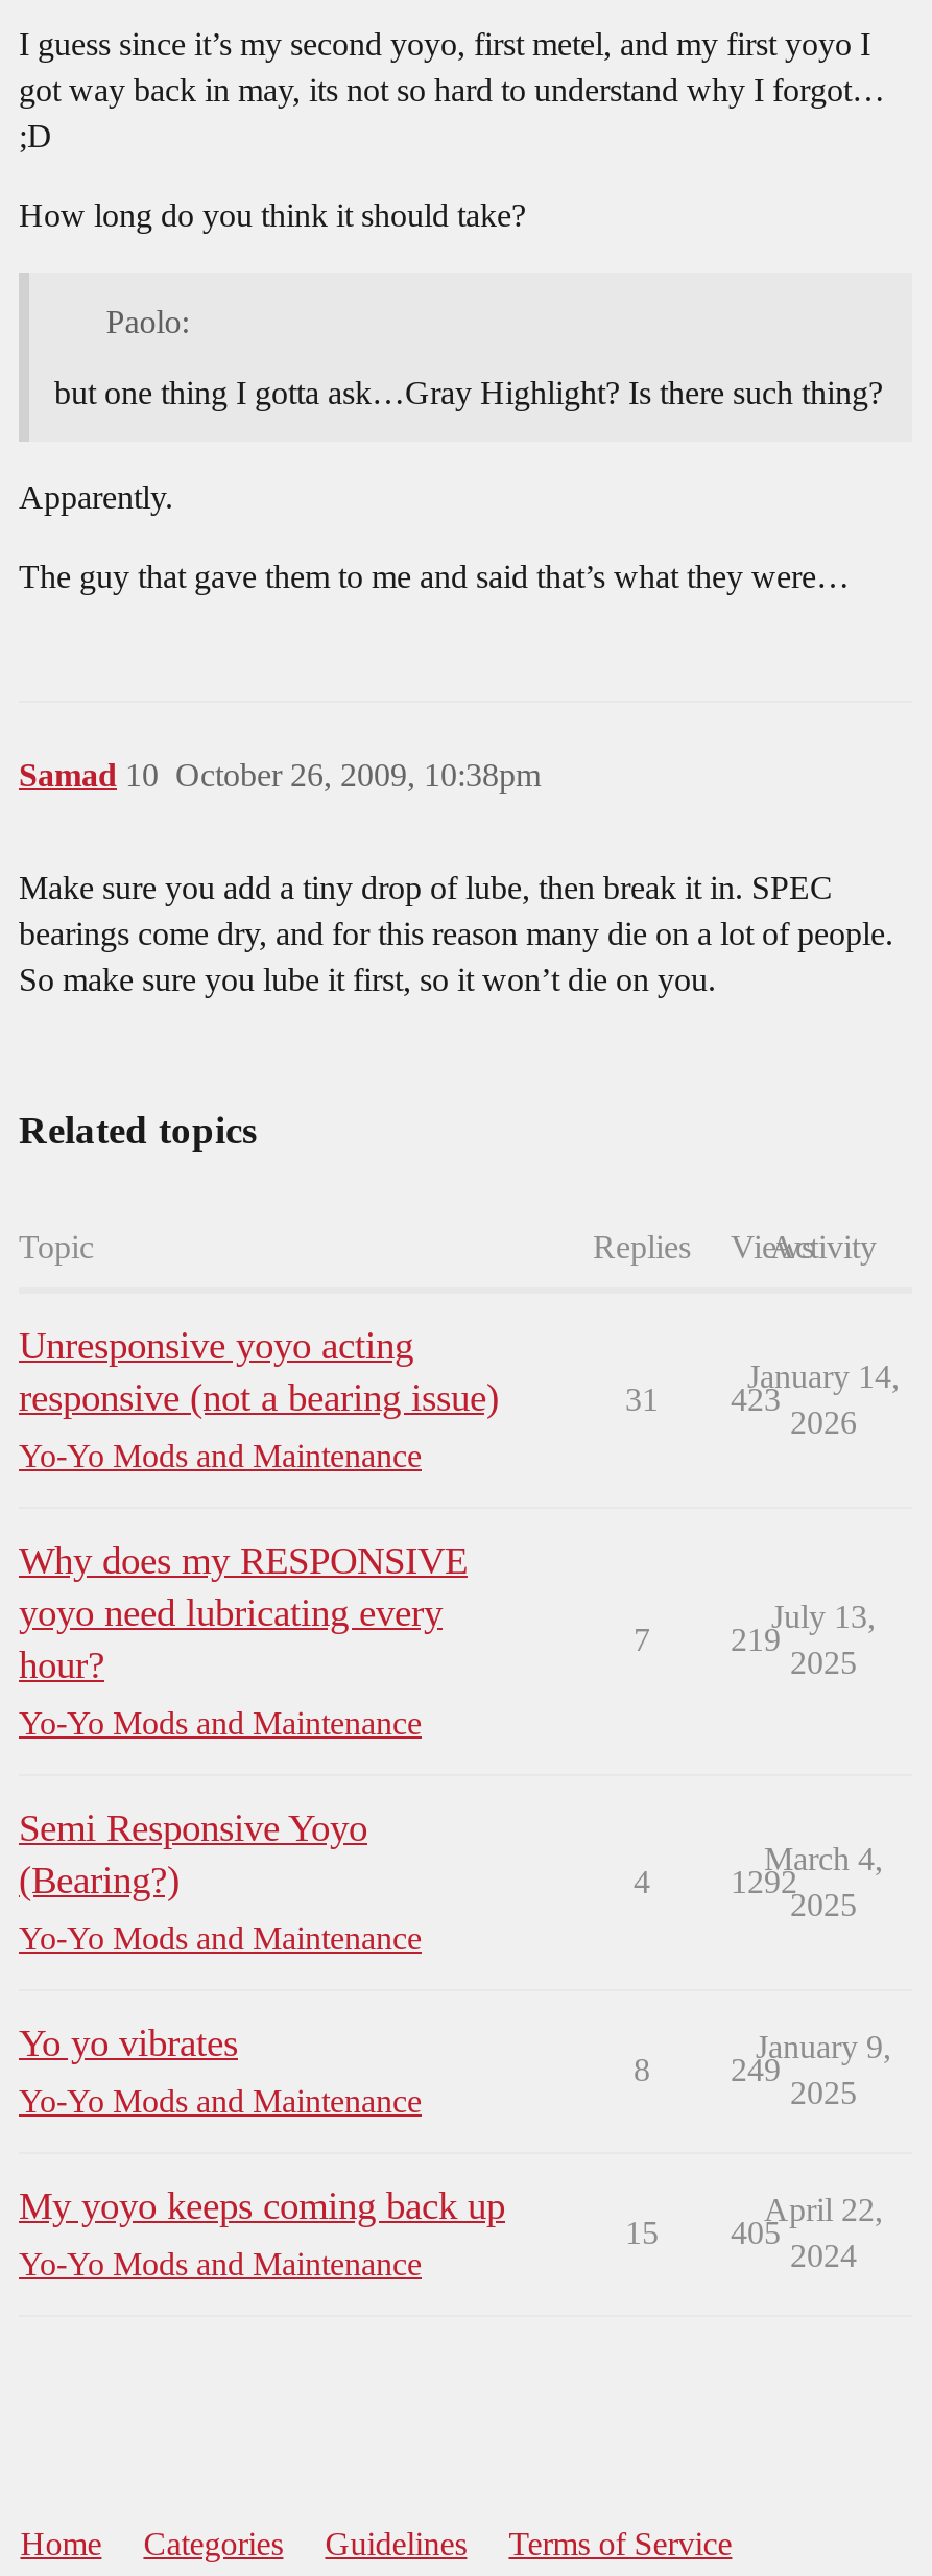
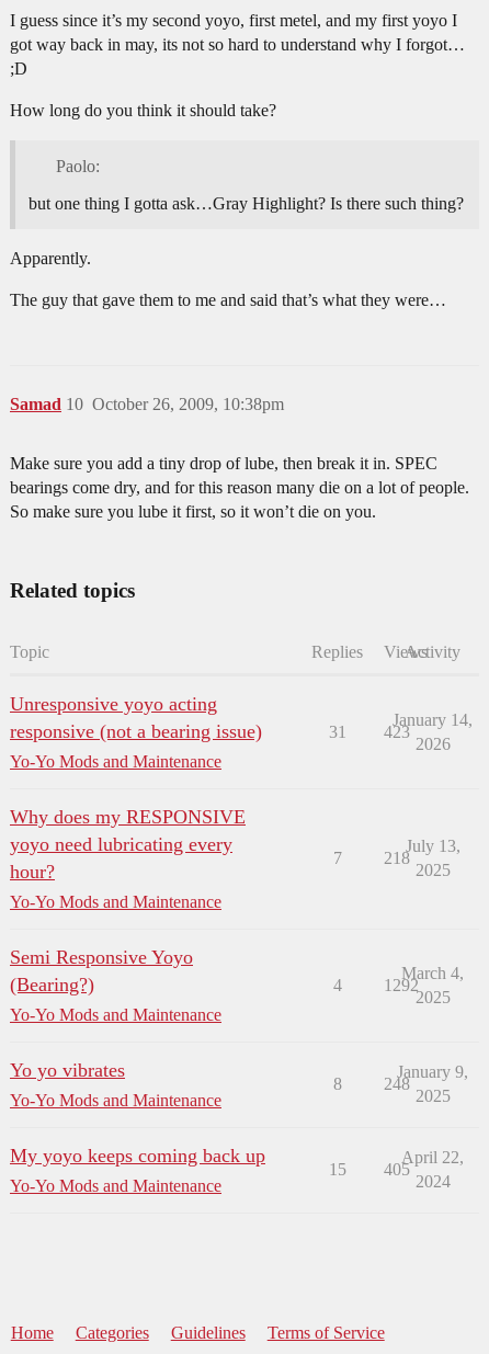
[731,1622,781,1658] 219 -> [384,849,410,867] 218
[731,2052,781,2088] 249 -> [384,1075,410,1093] 248

